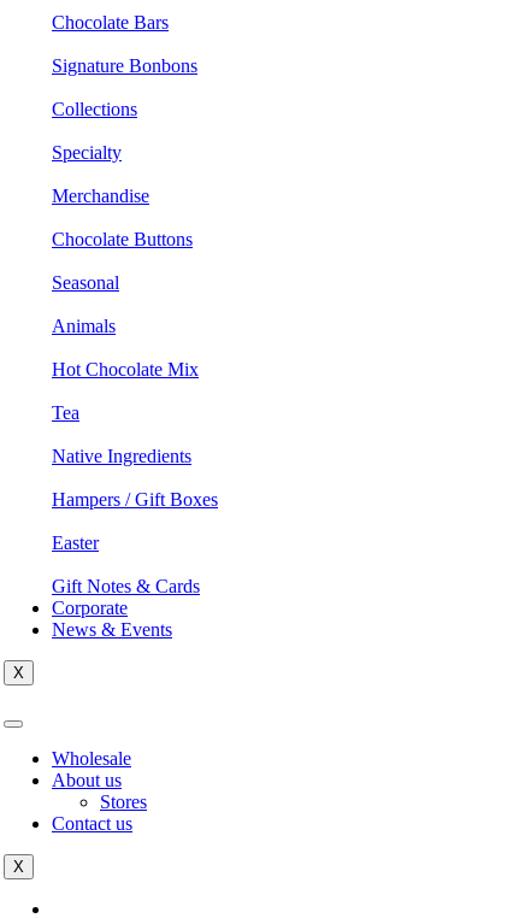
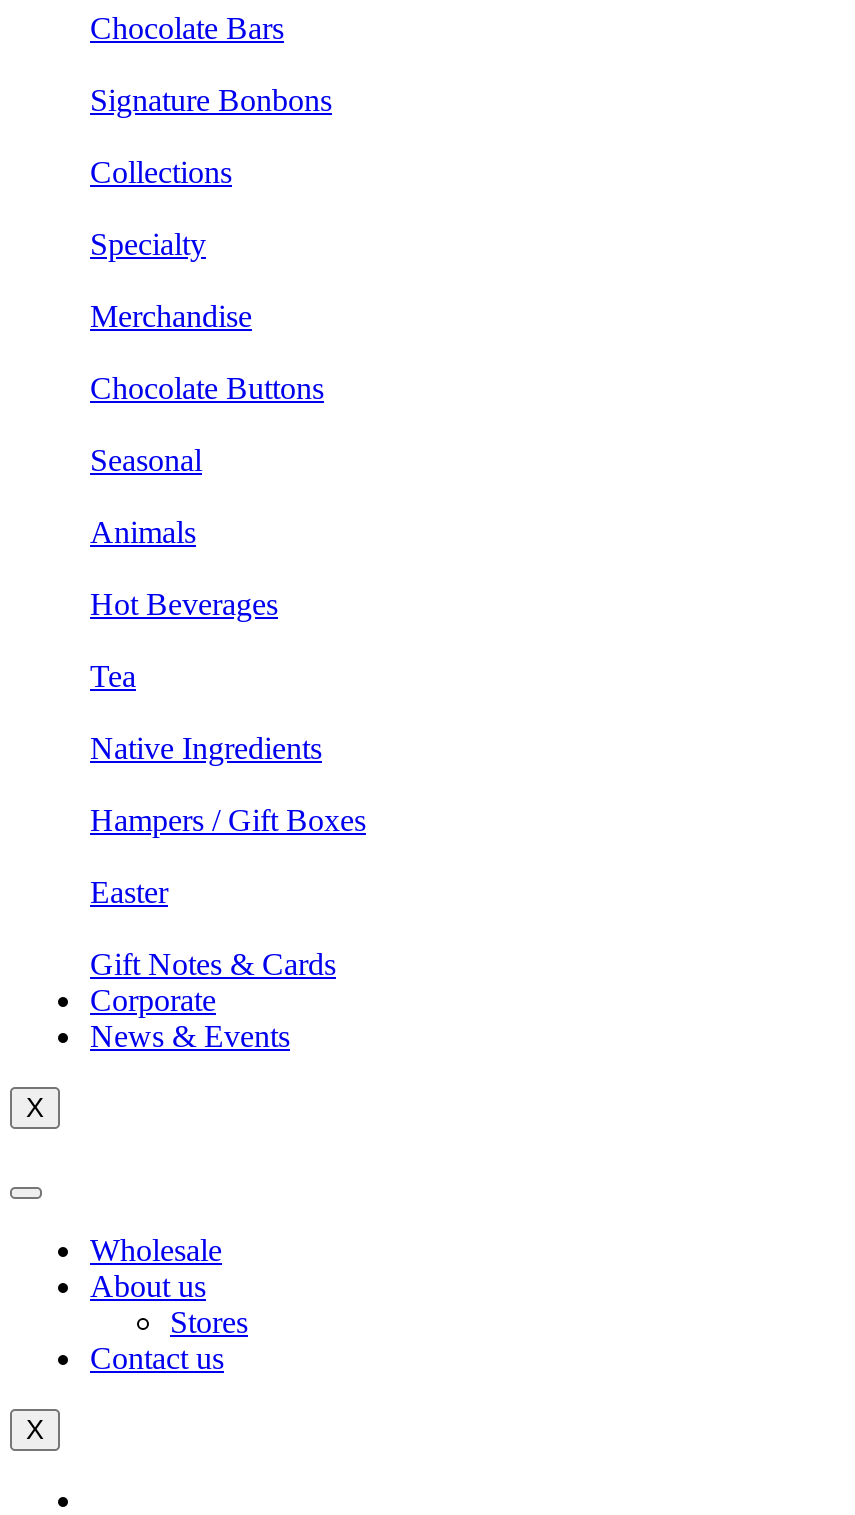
[52,359,199,379] Hot Chocolate Mix -> [90,587,278,621] Hot Beverages

